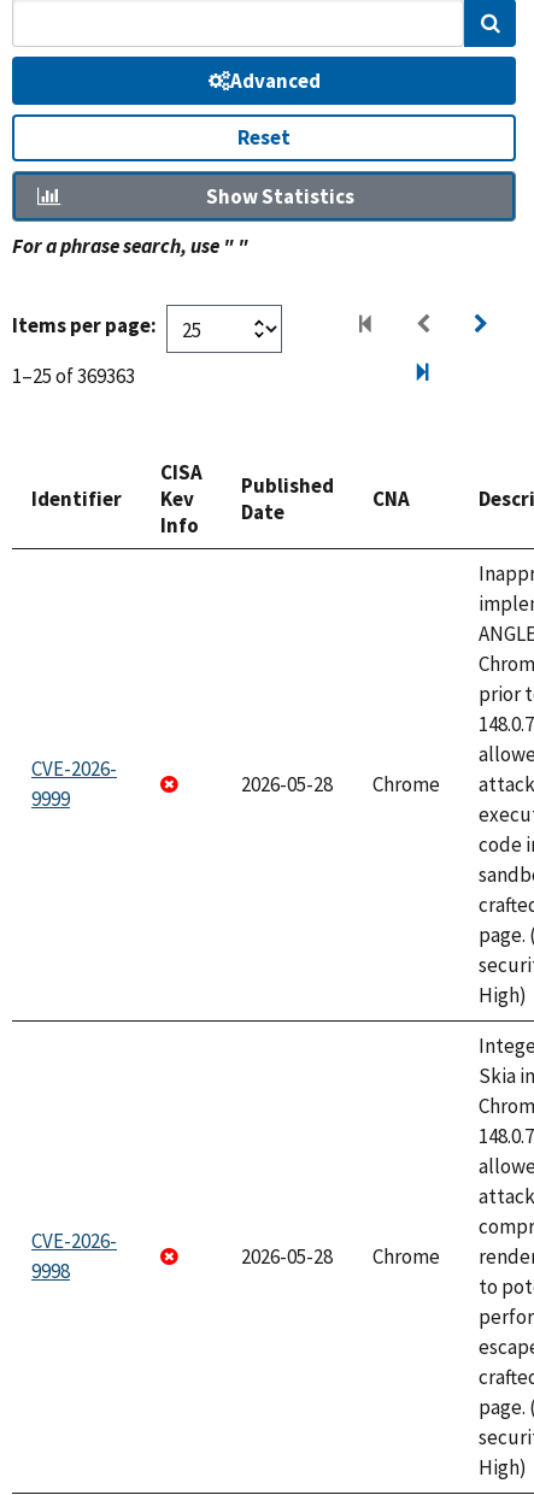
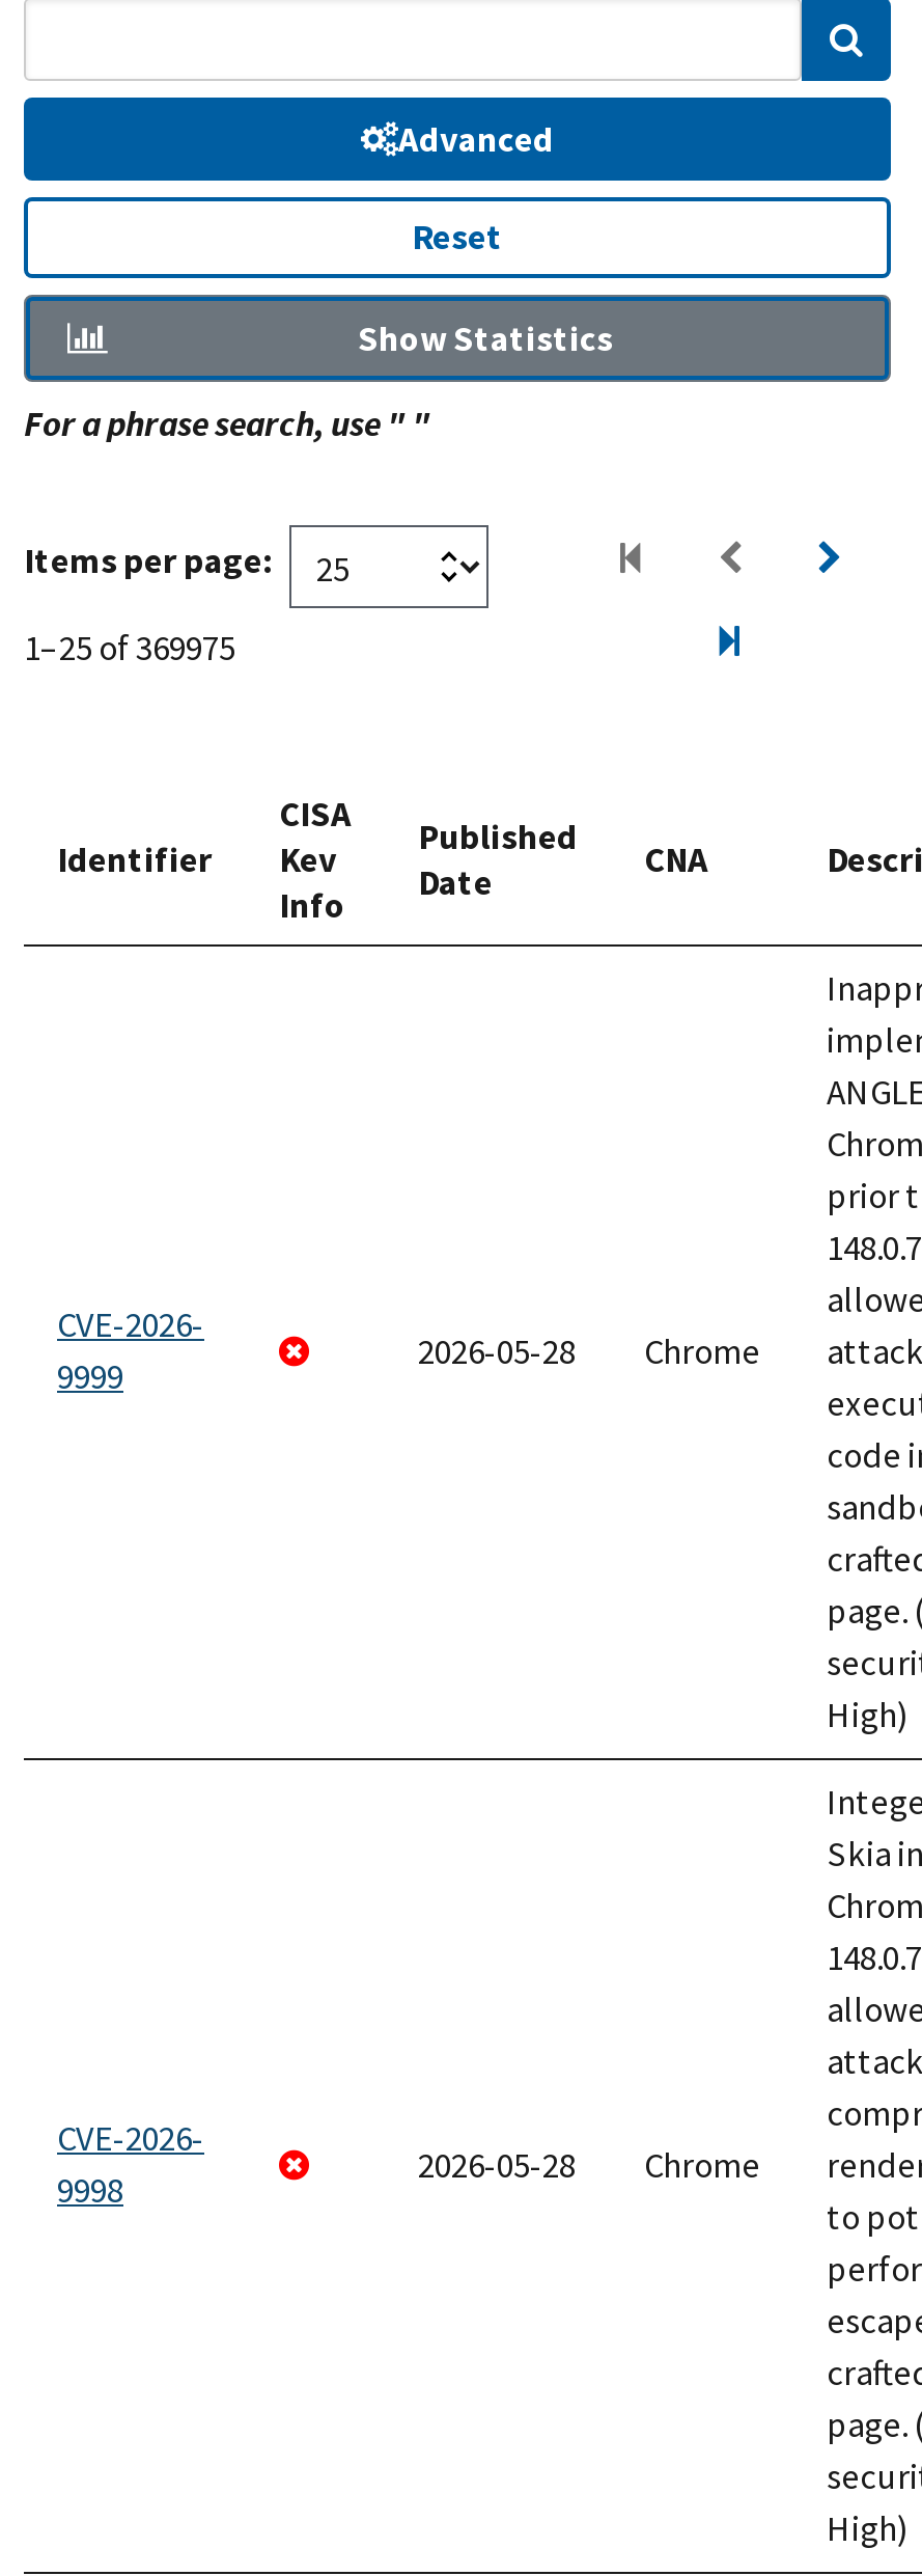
[12,363,135,389] 1–25 of 369363 -> [24,625,235,671] 1–25 of 369975

